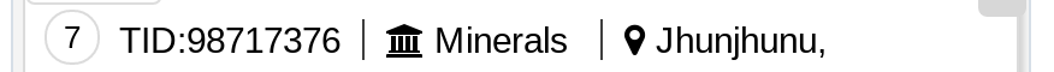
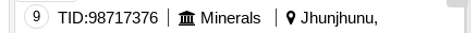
[64,20,341,60] 7 TID:98717376 -> [33,9,158,27] 9 TID:98717376

